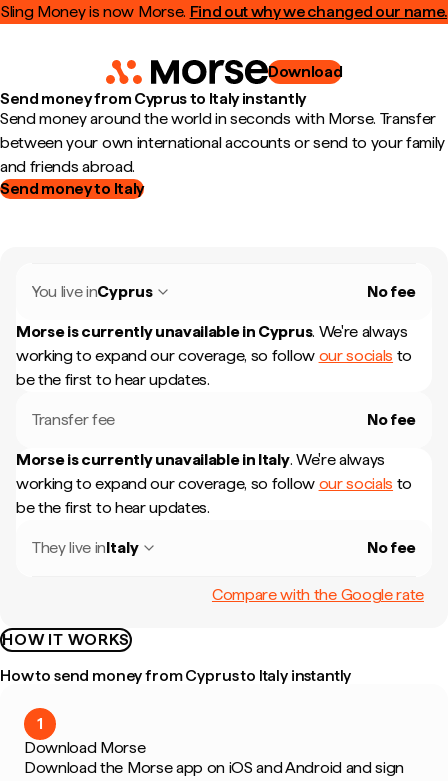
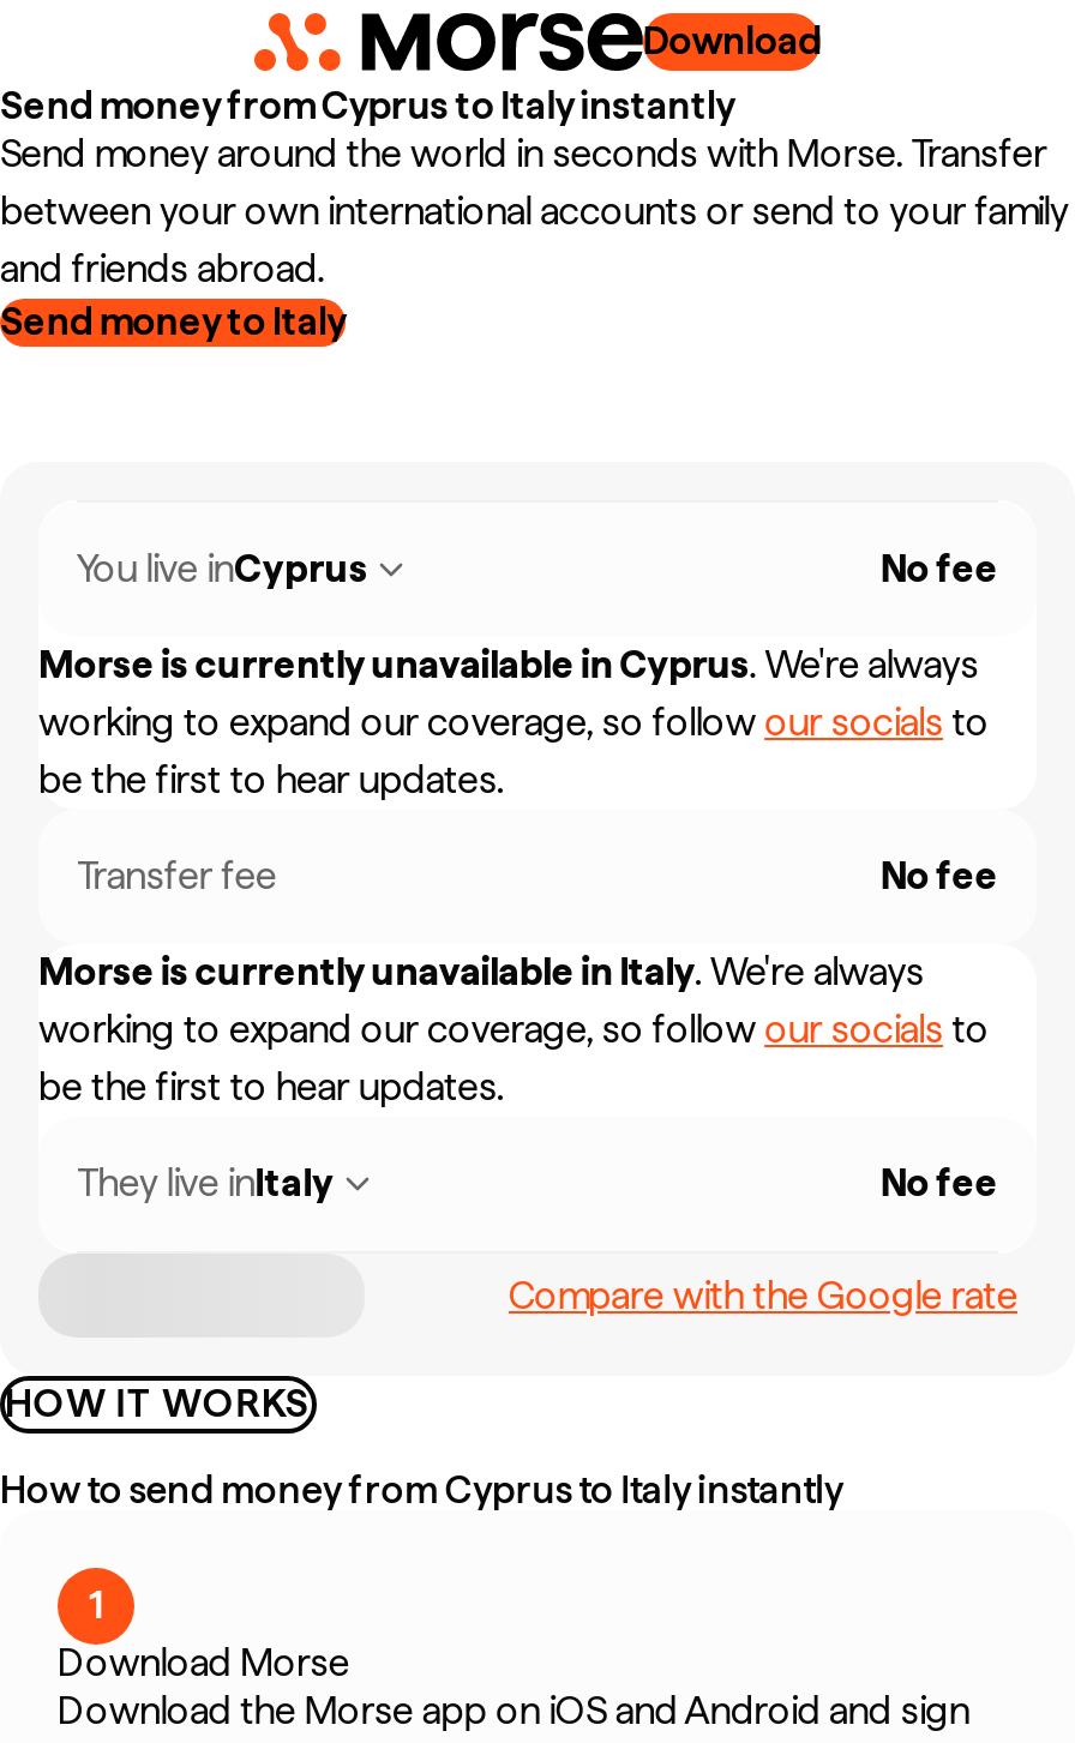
[1,2,447,21] Sling Money is now Morse. Find out why we changed our name. -> none

